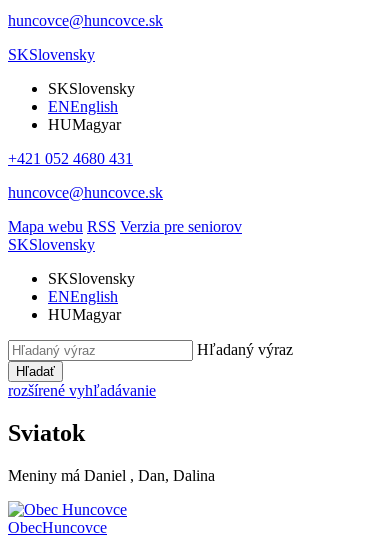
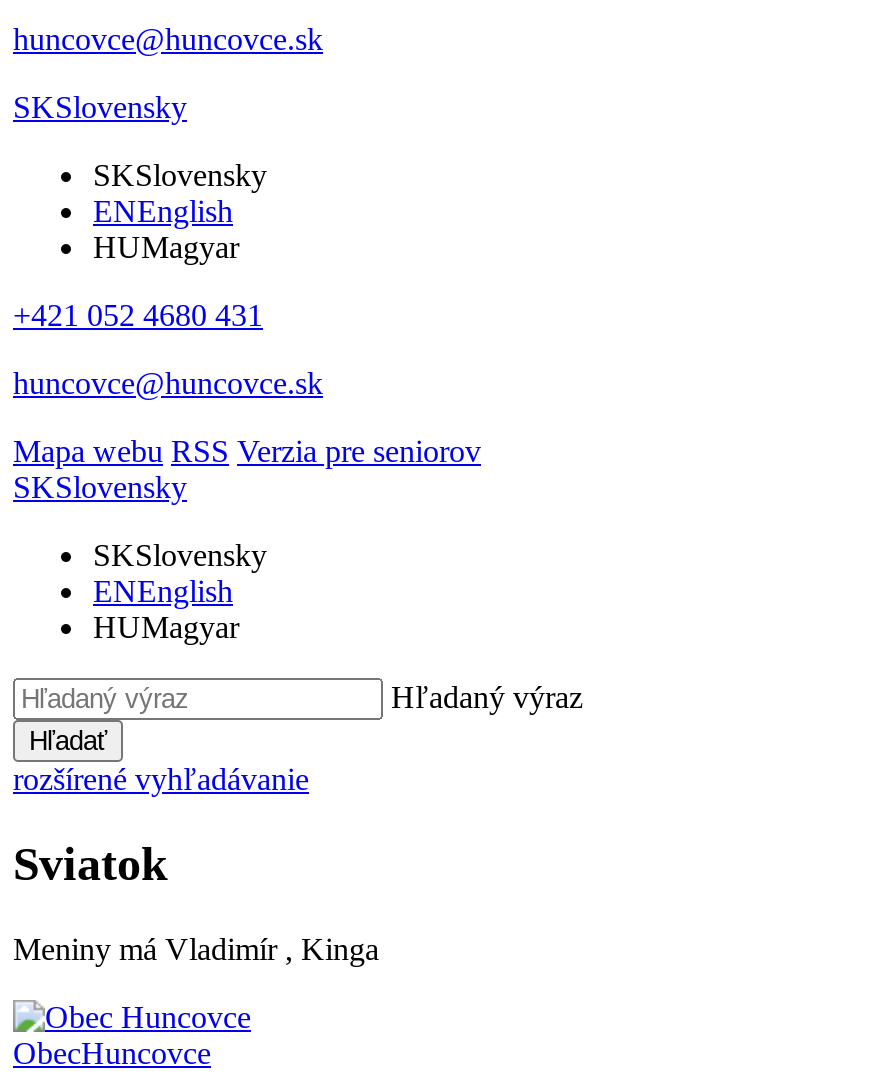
[8,467,215,484] Meniny má Daniel , Dan, Dalina -> [13,932,379,966] Meniny má Vladimír , Kinga

